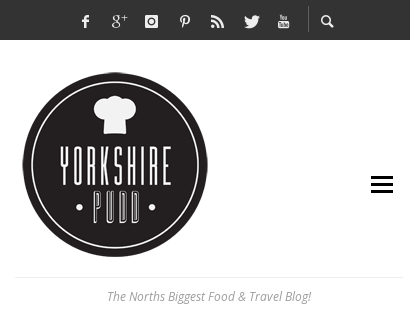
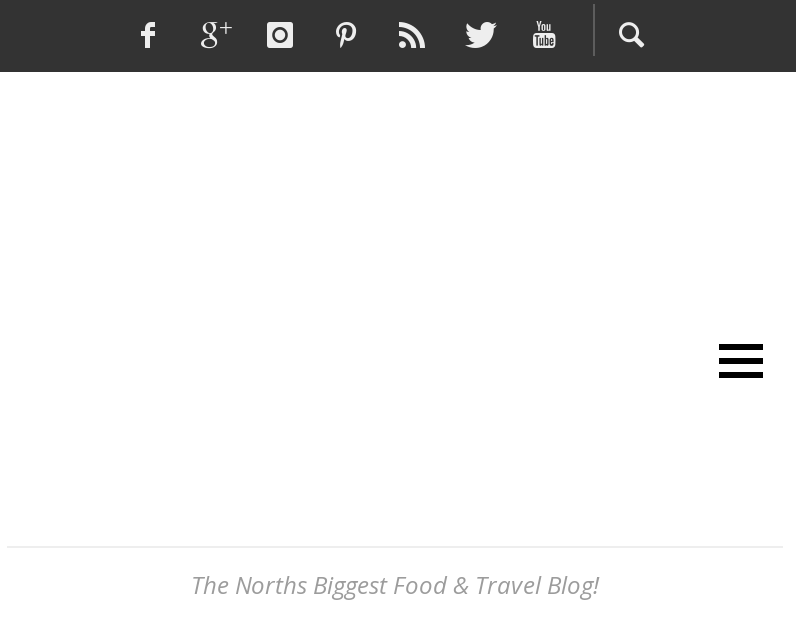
[21,71,209,258] [image] -> none

